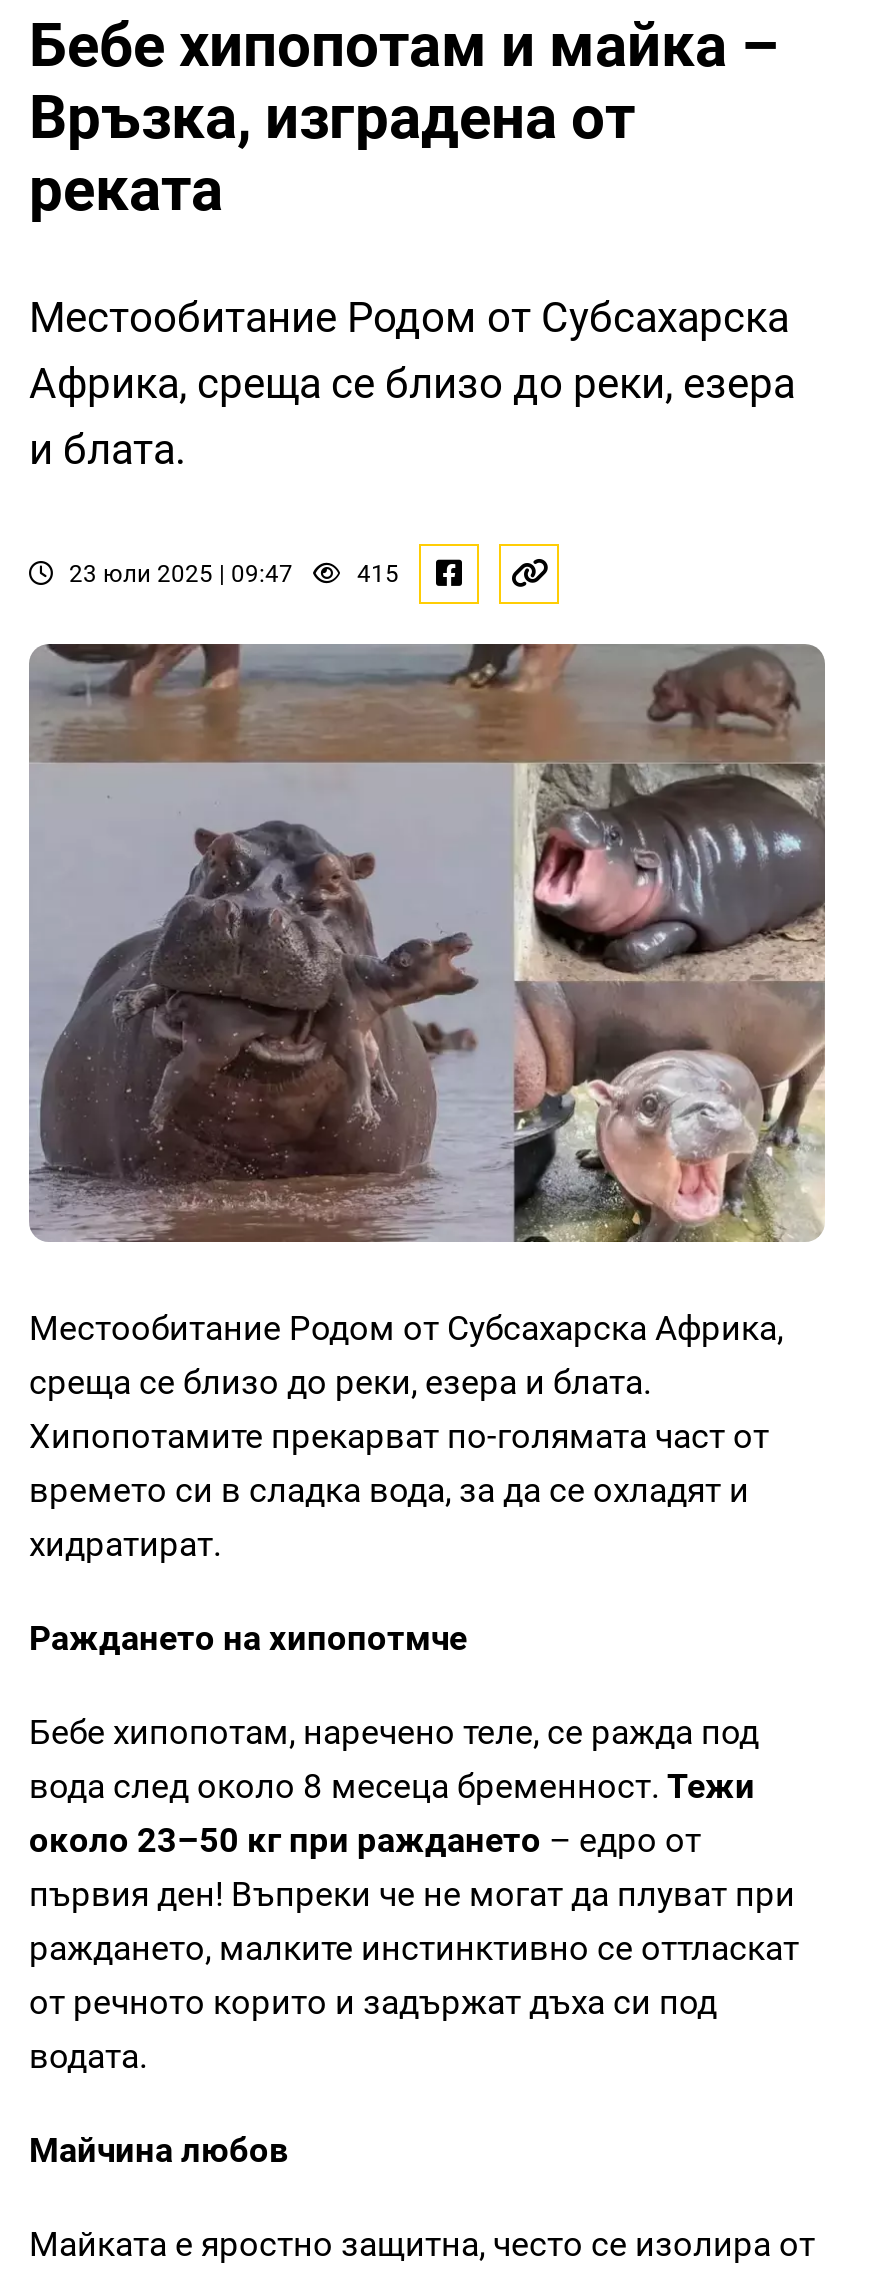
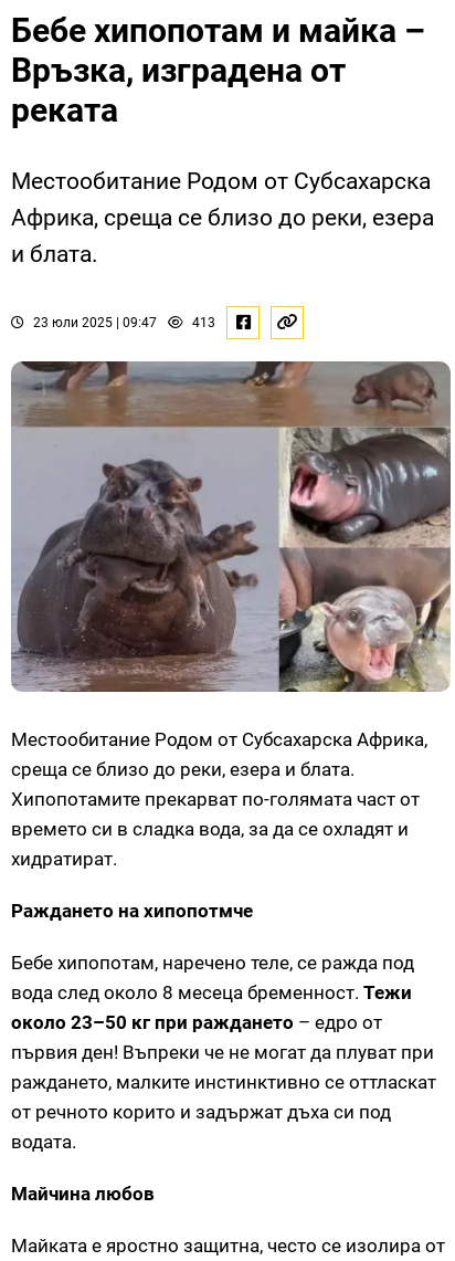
[351,560,399,588] 415 -> [189,315,215,330] 413

